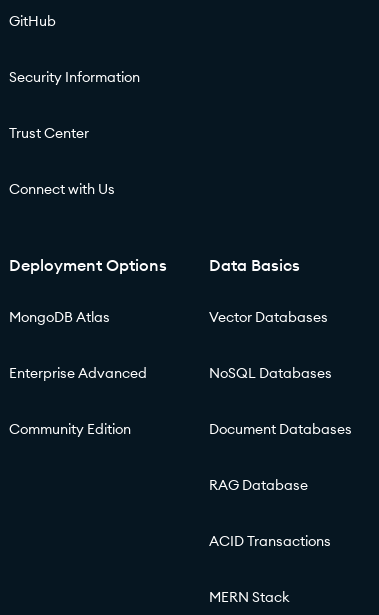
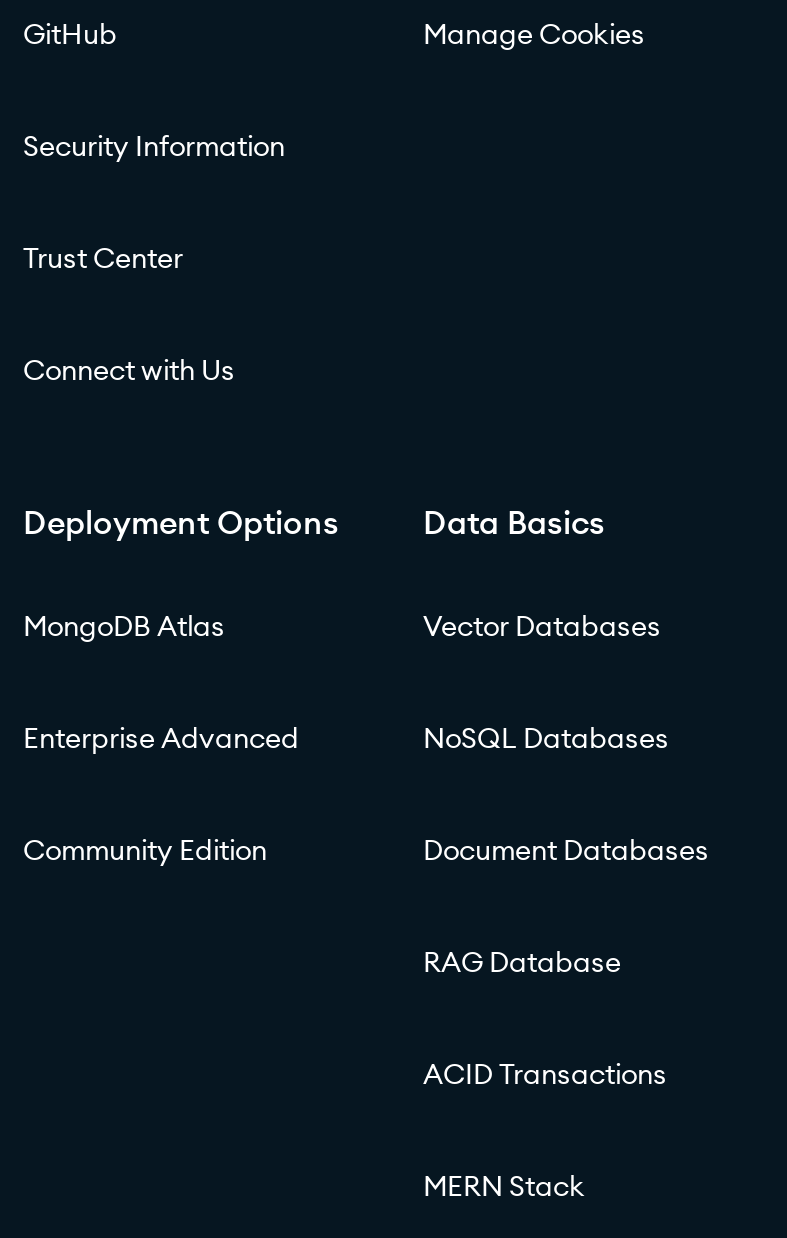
none -> [423,16,645,52] Manage Cookies

